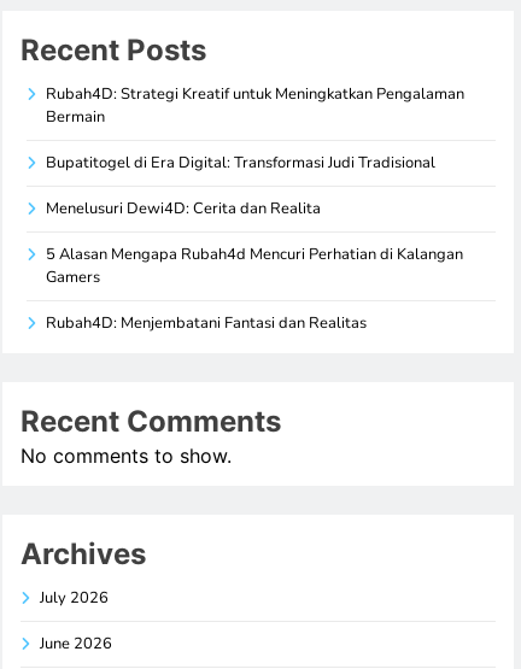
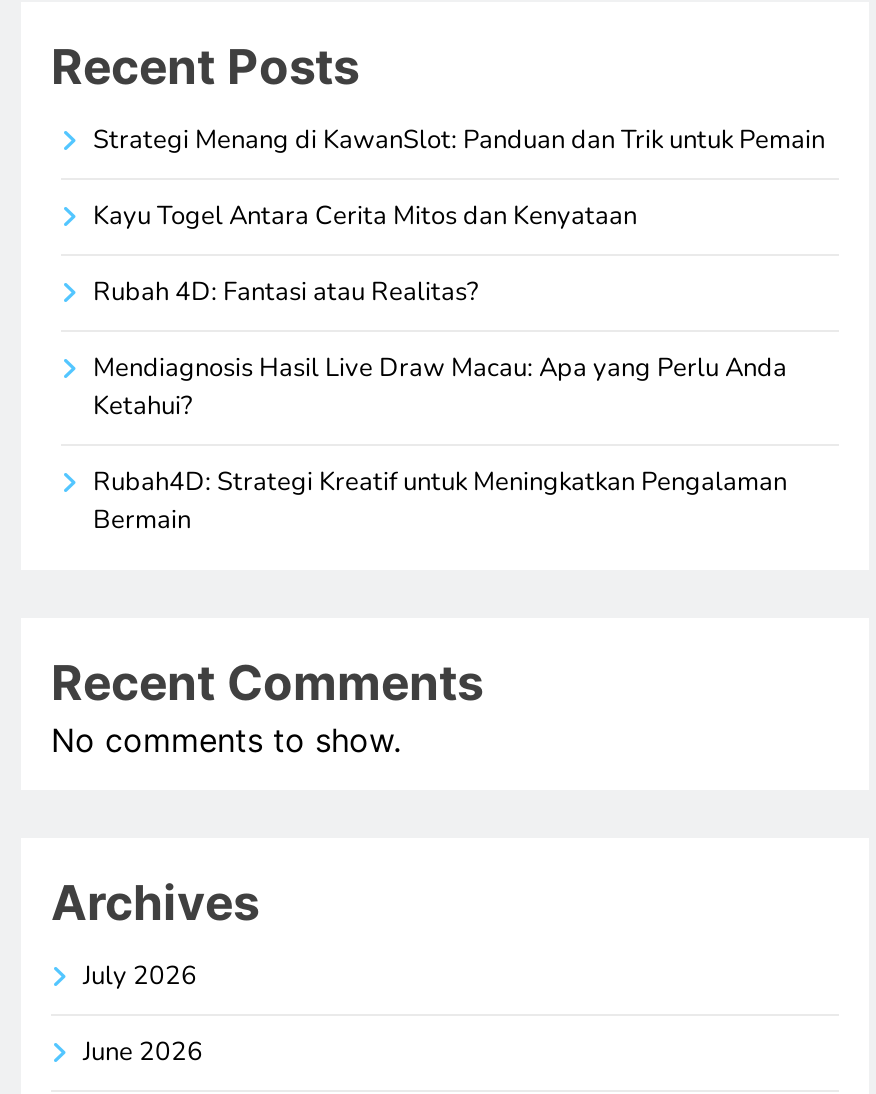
none -> [93,121,825,423] Strategi Menang di KawanSlot: Panduan dan Trik untuk Pemain | Kayu Togel Antara Cerita Mitos dan Kenyataan | Rubah 4D: Fantasi atau Realitas? | Mendiagnosis Hasil Live Draw Macau: Apa yang Perlu Anda | Ketahui?
moved [46,83,464,127] -> [93,463,787,537]: Rubah4D: Strategi Kreatif untuk Meningkatkan Pengalaman | Bermain
[46,151,463,333] Bupatitogel di Era Digital: Transformasi Judi Tradisional | Menelusuri Dewi4D: Cerita dan Realita | 5 Alasan Mengapa Rubah4d Mencuri Perhatian di Kalangan | Gamers | Rubah4D: Menjembatani Fantasi dan Realitas -> none

